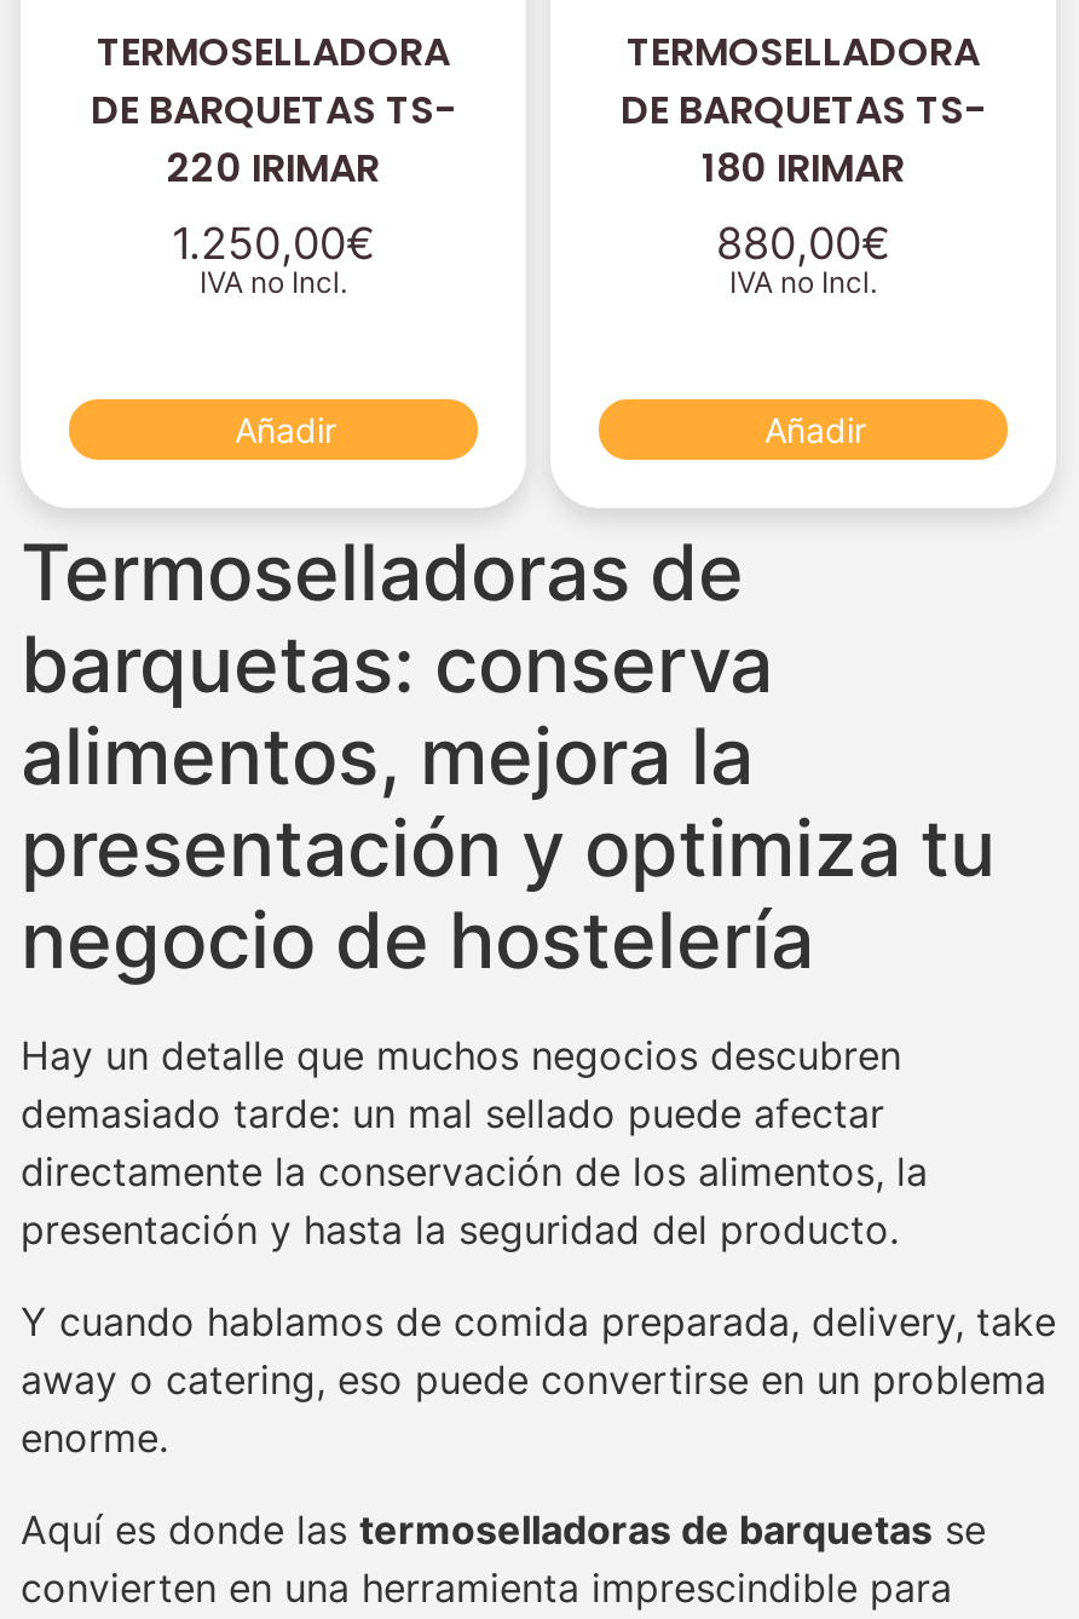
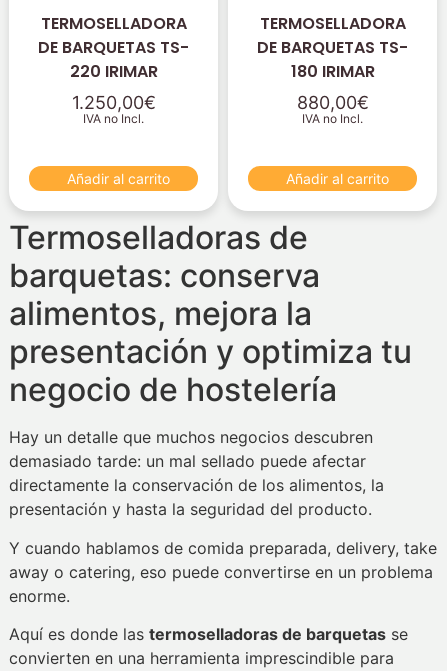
[235,408,336,449] Añadir -> [67,170,170,187] Añadir al carrito
[764,408,866,449] Añadir -> [286,170,389,187] Añadir al carrito

